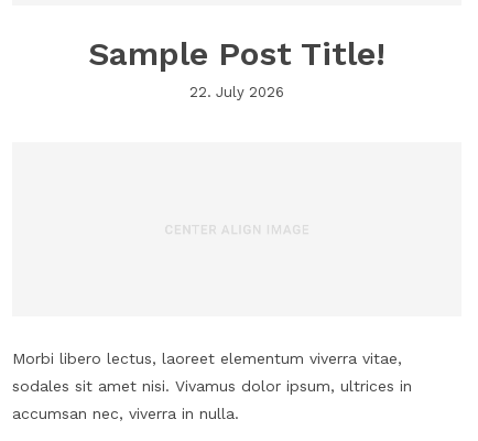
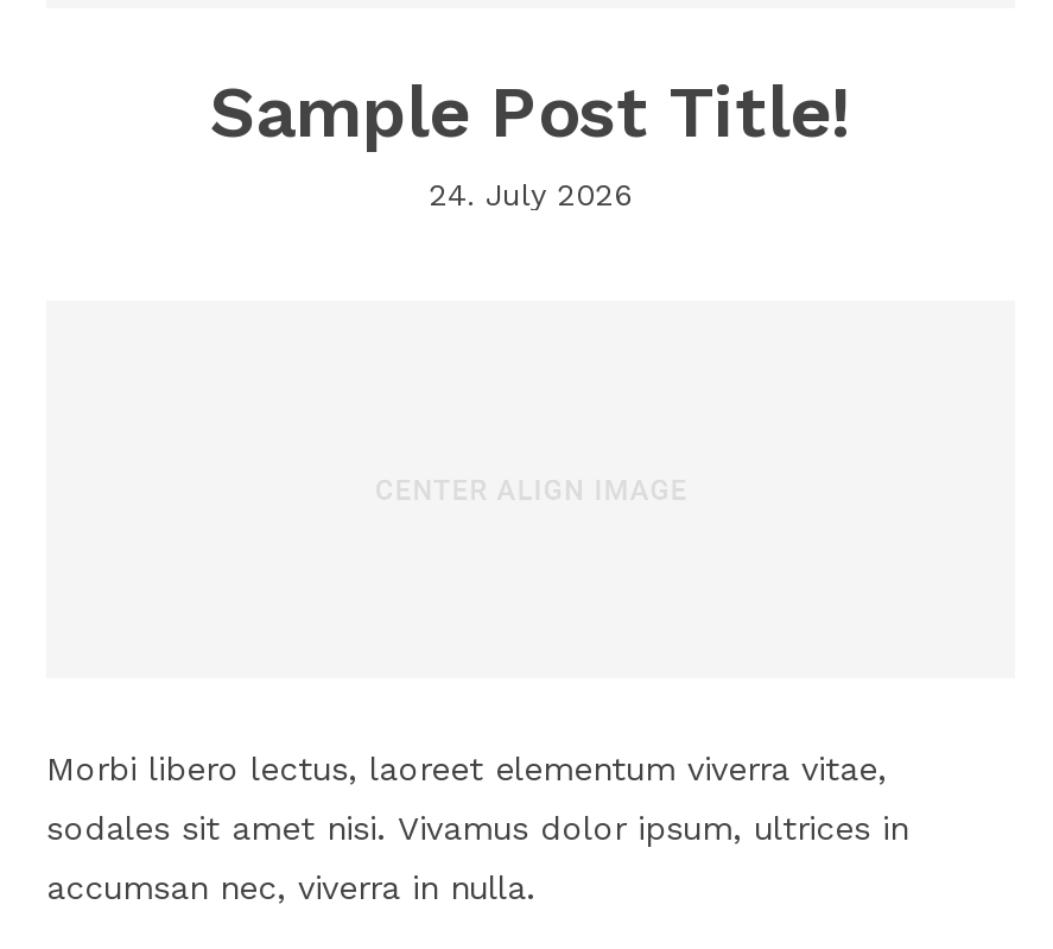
[189,84,284,101] 22. July 2026 -> [429,175,633,211] 24. July 2026

